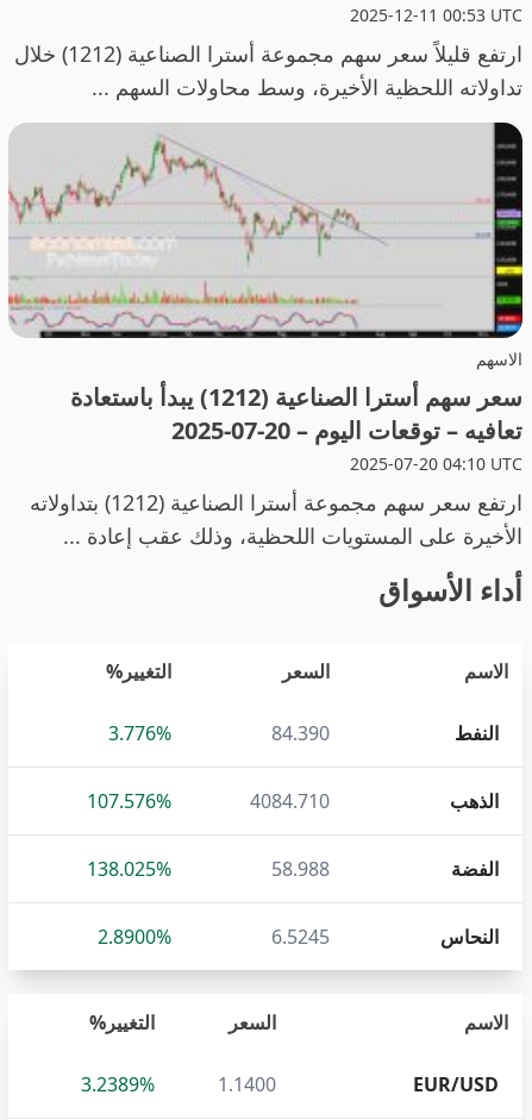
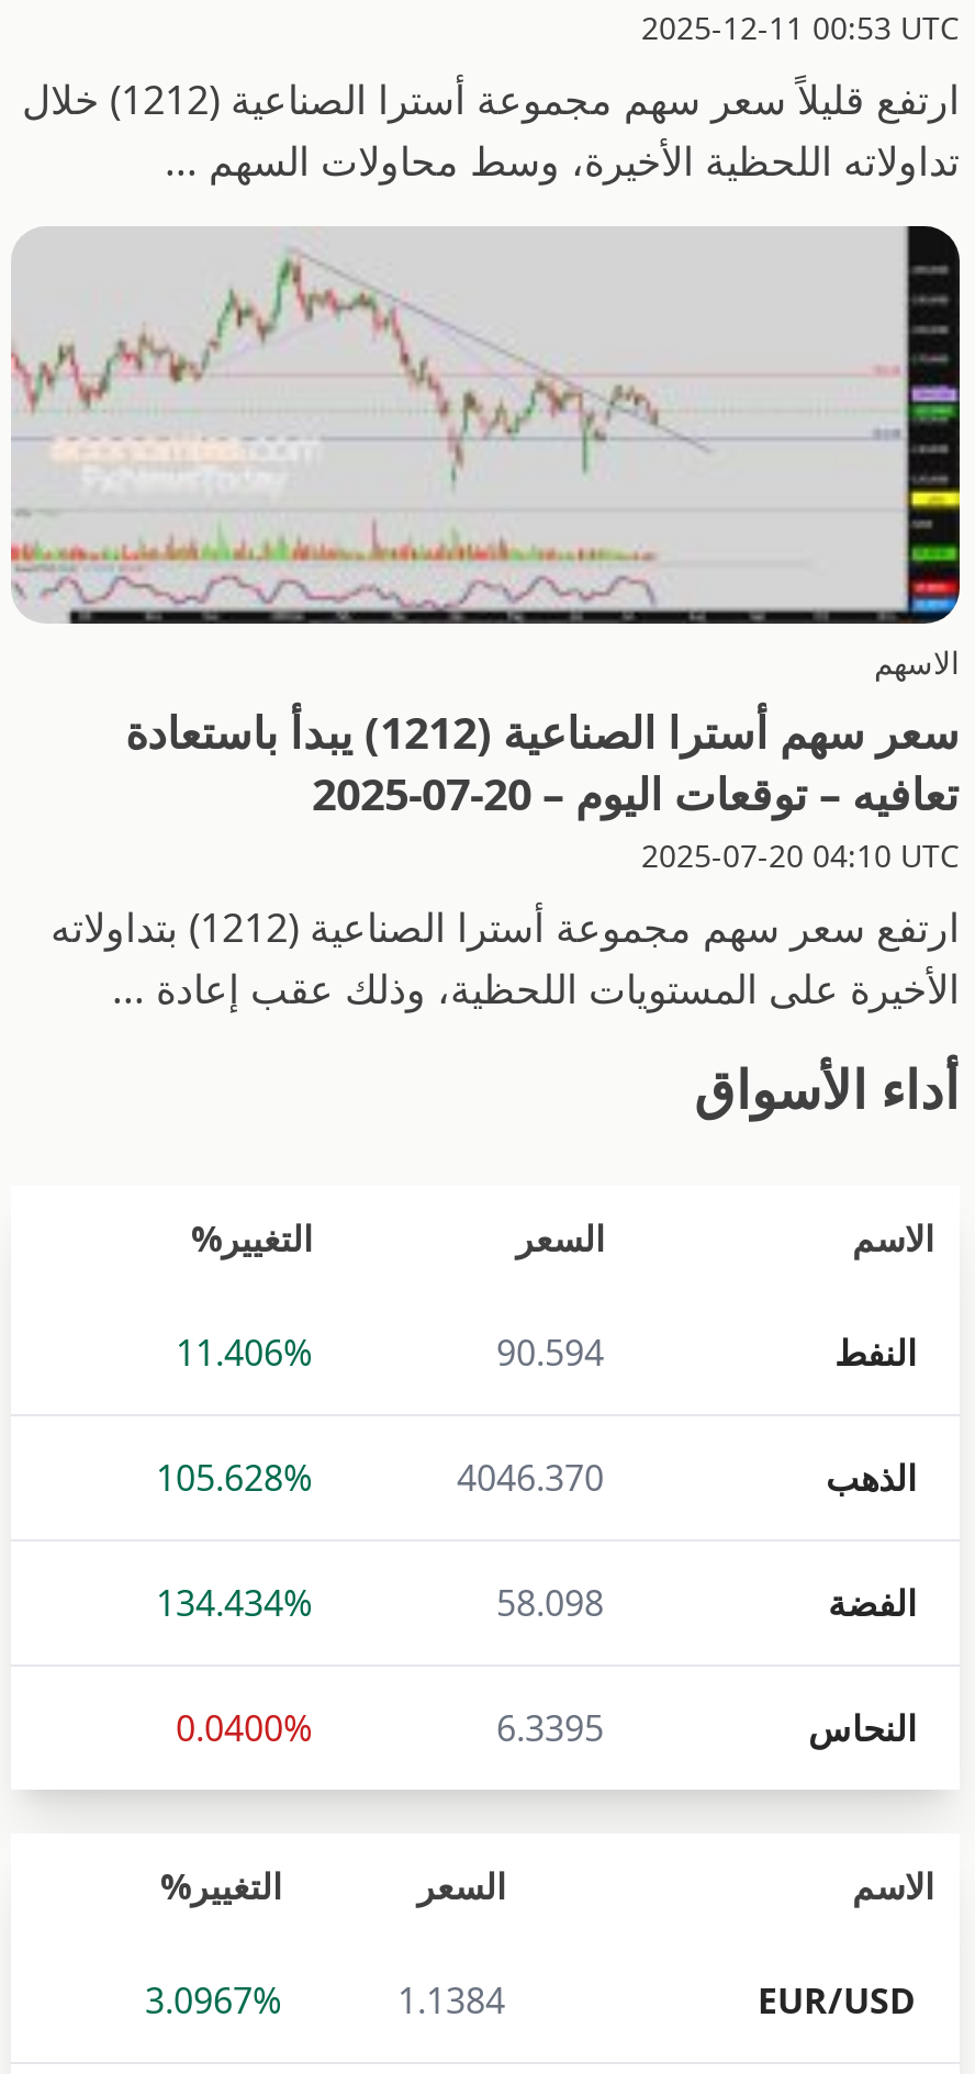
[108,720,171,746] 3.776% -> [176,1329,312,1377] 11.406%
[271,720,330,746] 84.390 -> [496,1329,604,1377] 90.594
[87,788,171,814] 107.576% -> [156,1454,312,1502] 105.628%
[250,788,330,814] 4084.710 -> [457,1454,604,1502] 4046.370
[87,856,171,882] 138.025% -> [156,1579,312,1627] 134.434%
[271,856,330,882] 58.988 -> [496,1579,604,1627] 58.098
[98,924,171,950] 2.8900% -> [176,1704,312,1752] 0.0400%
[271,924,330,950] 6.5245 -> [496,1704,604,1752] 6.3395
[81,1071,155,1097] 3.2389% -> [145,1976,281,2025] 3.0967%
[218,1071,276,1097] 1.1400 -> [397,1976,505,2025] 1.1384

